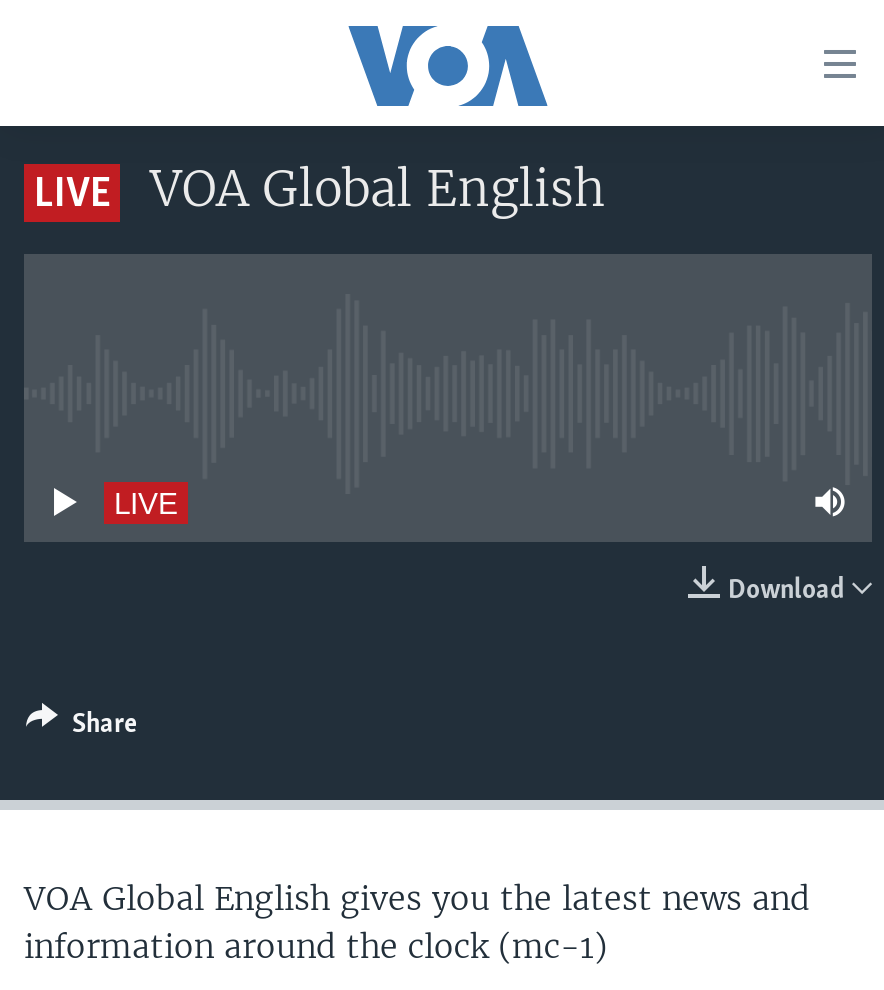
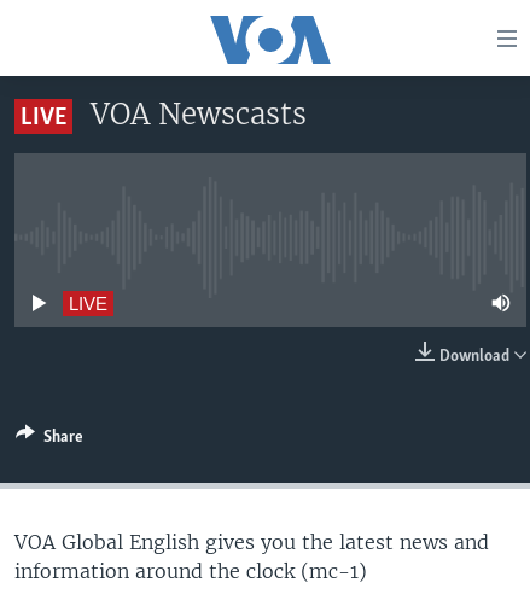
[150,158,606,220] VOA Global English -> [91,95,307,133] VOA Newscasts

